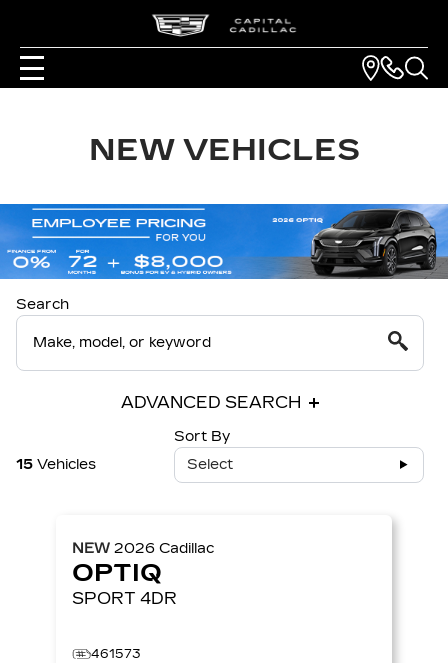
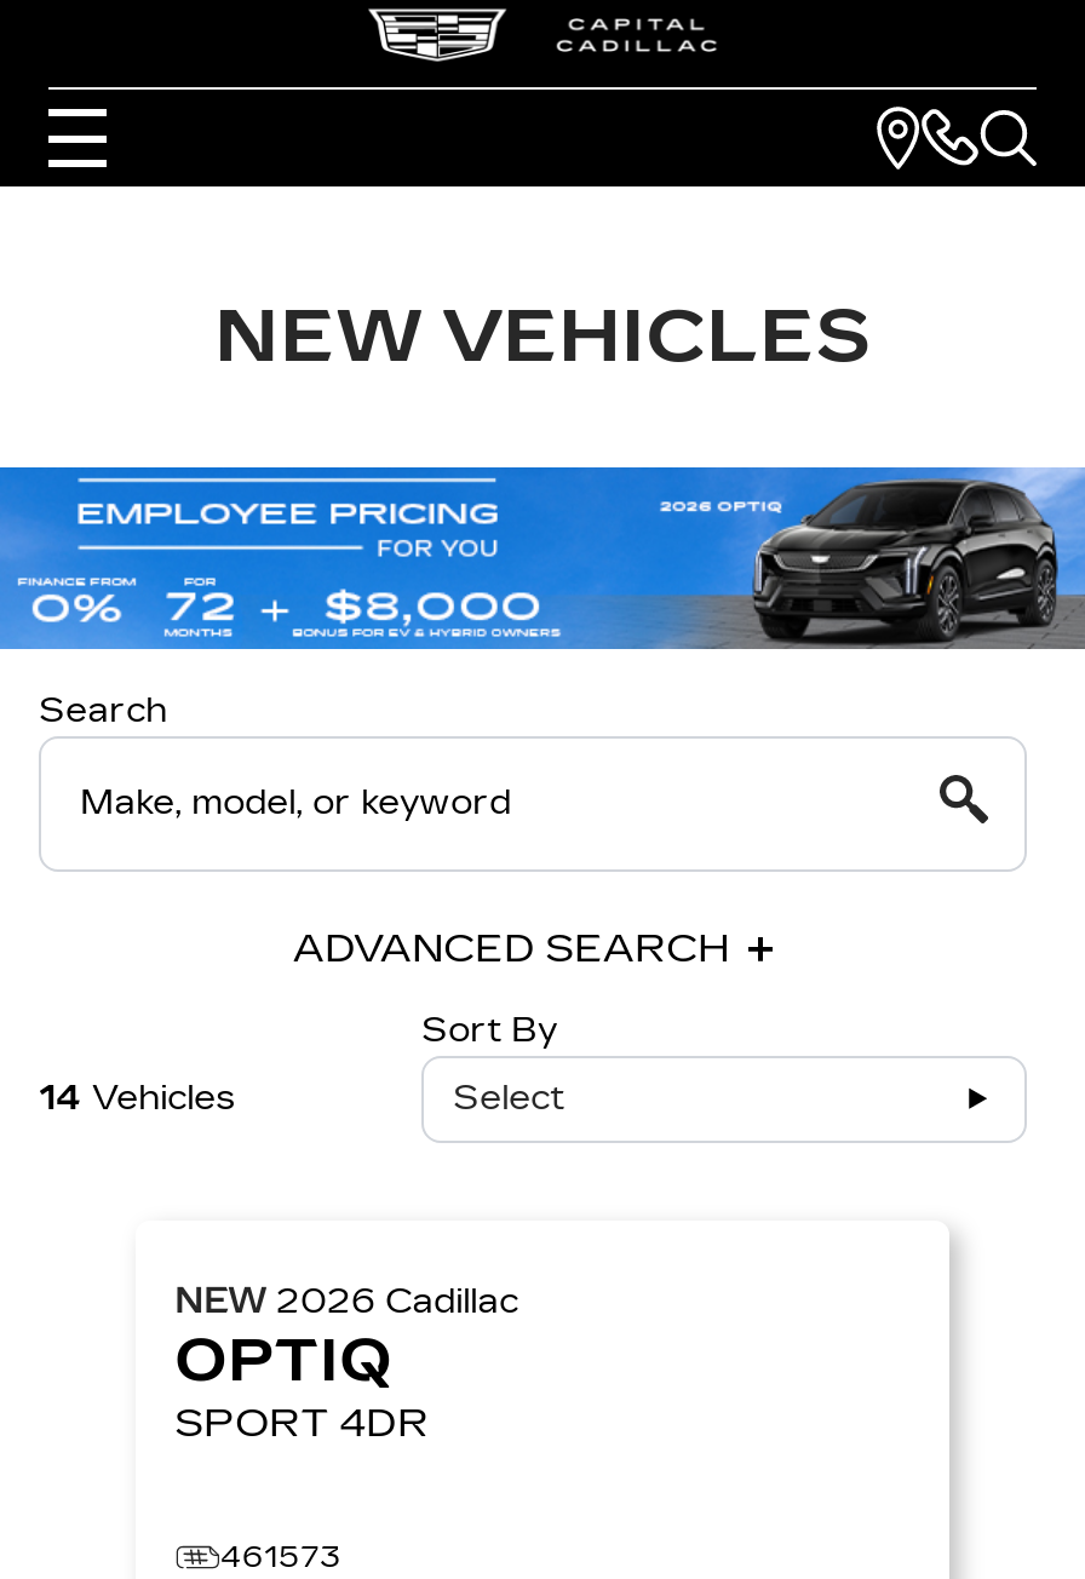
[16,456,96,473] 15 Vehicles -> [39,1077,235,1118] 14 Vehicles

